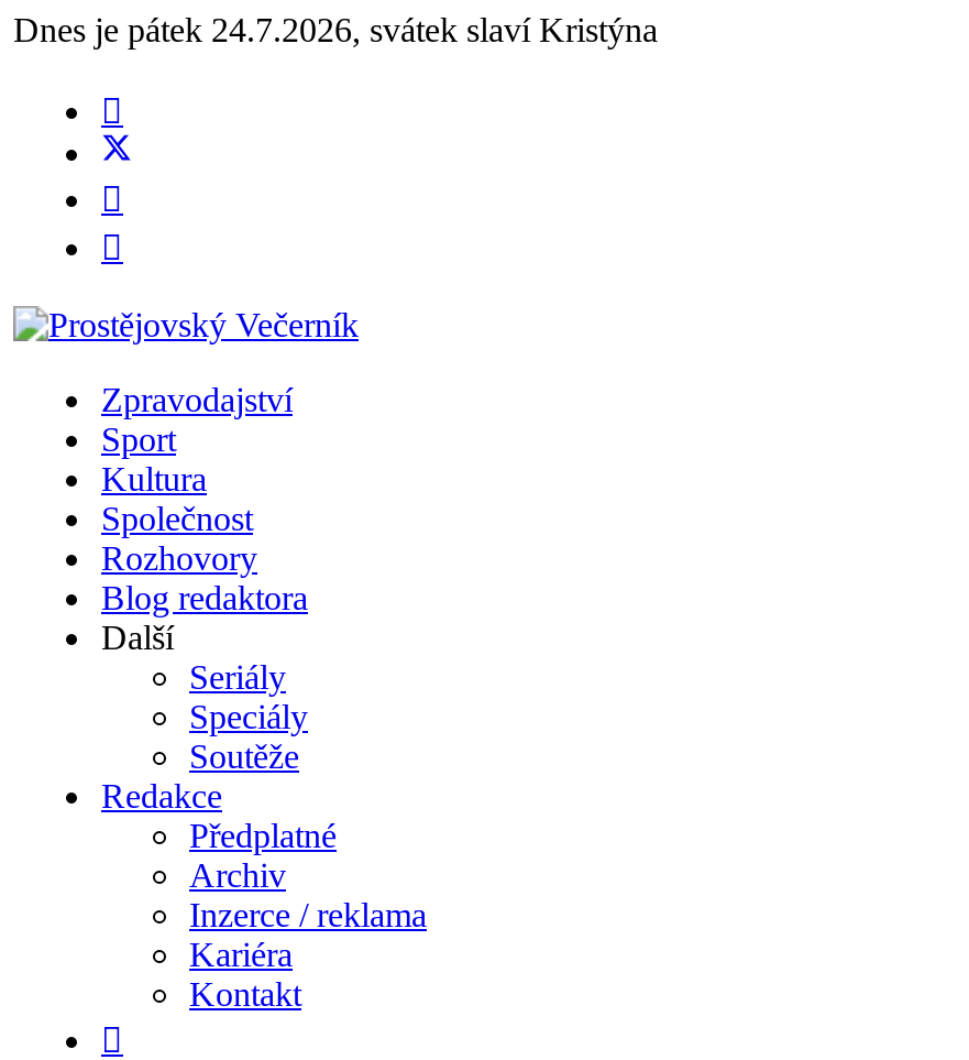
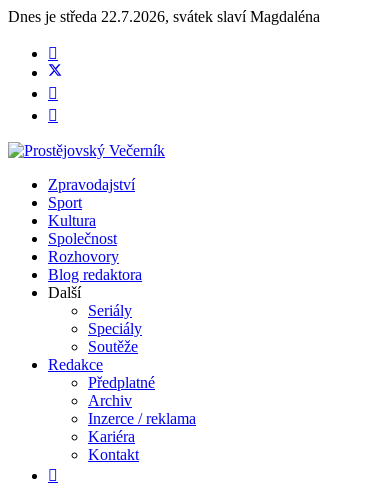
[13,11,658,48] Dnes je pátek 24.7.2026, svátek slaví Kristýna -> [8,8,320,25] Dnes je středa 22.7.2026, svátek slaví Magdaléna

